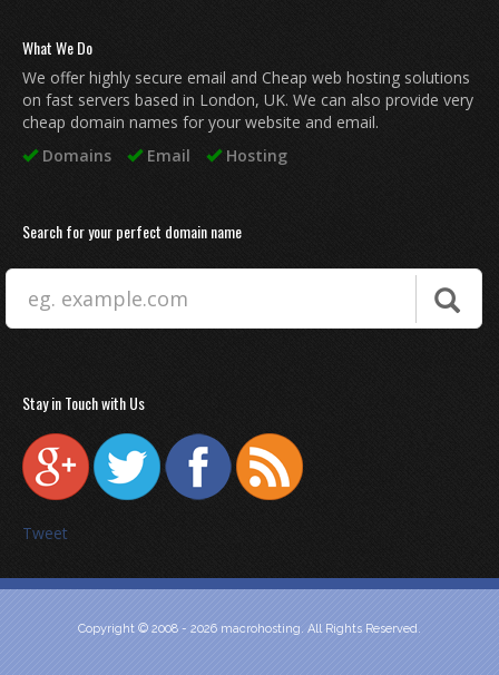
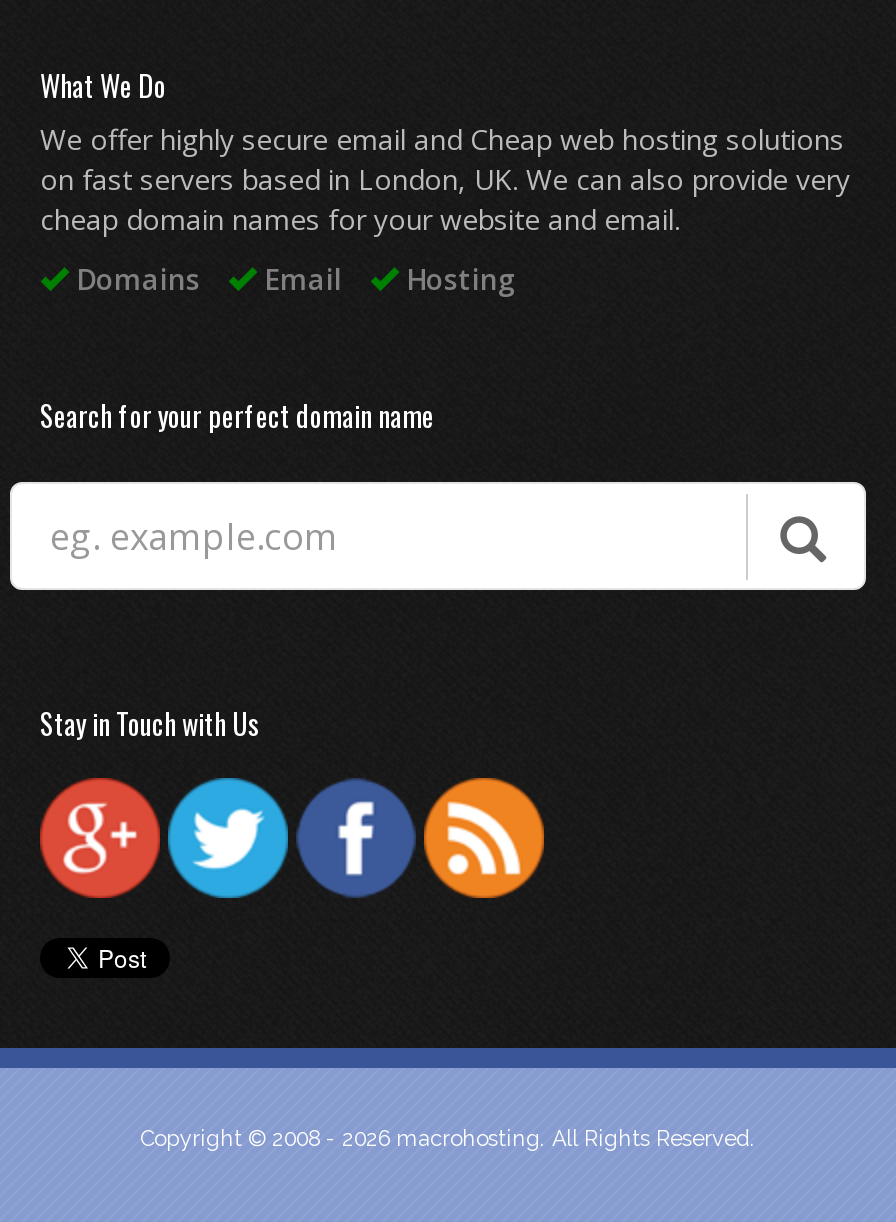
[22,522,68,544] Tweet -> none

